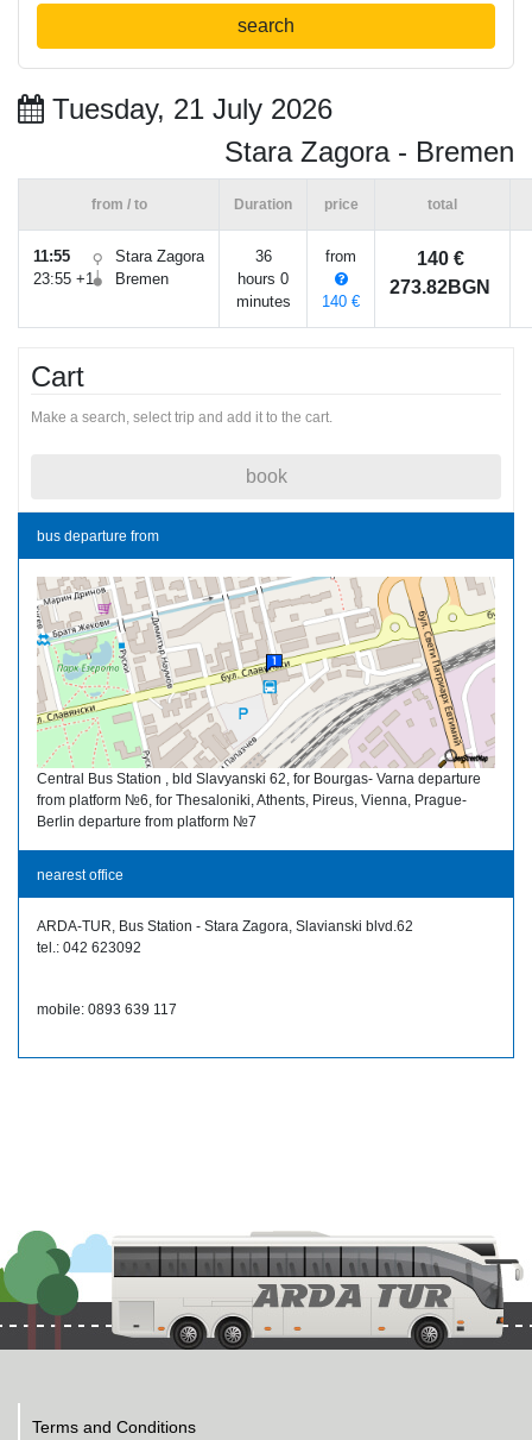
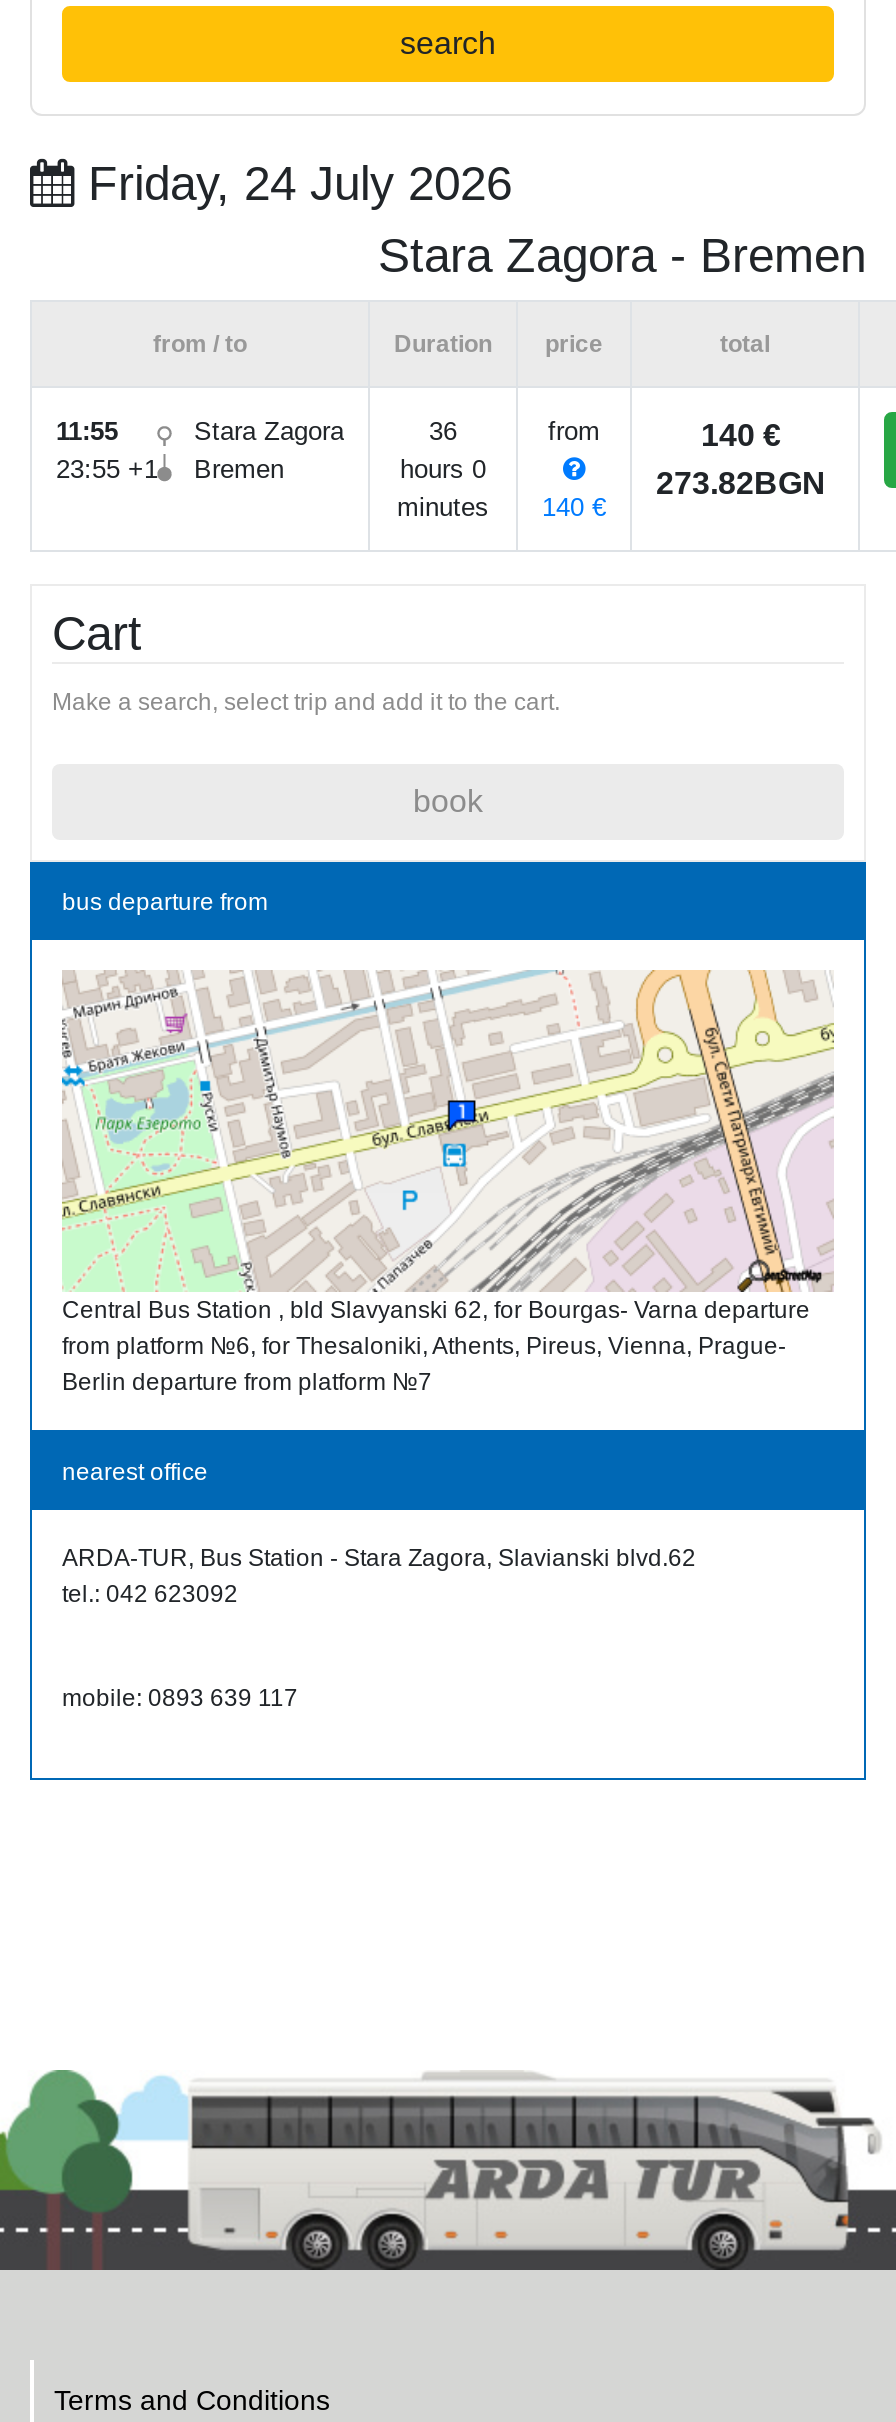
[44,93,332,125] Tuesday, 21 July 2026 -> [74,156,512,210] Friday, 24 July 2026

